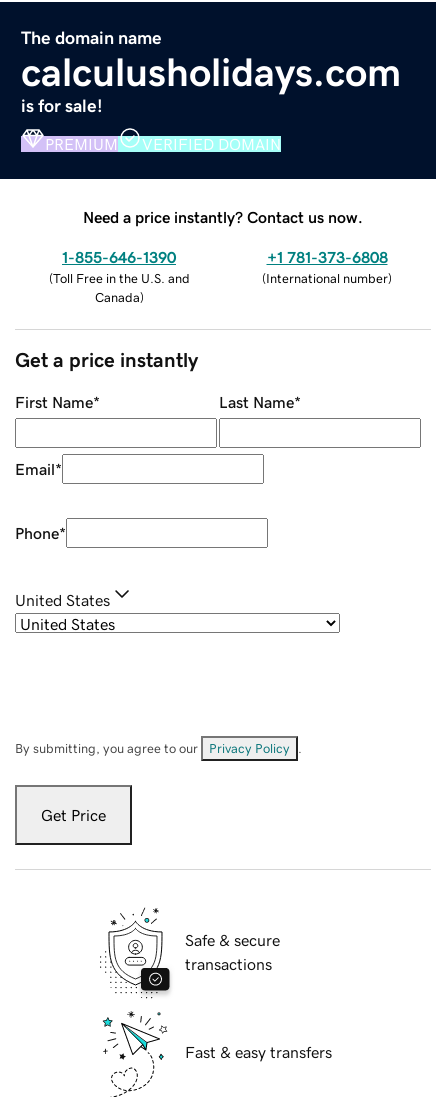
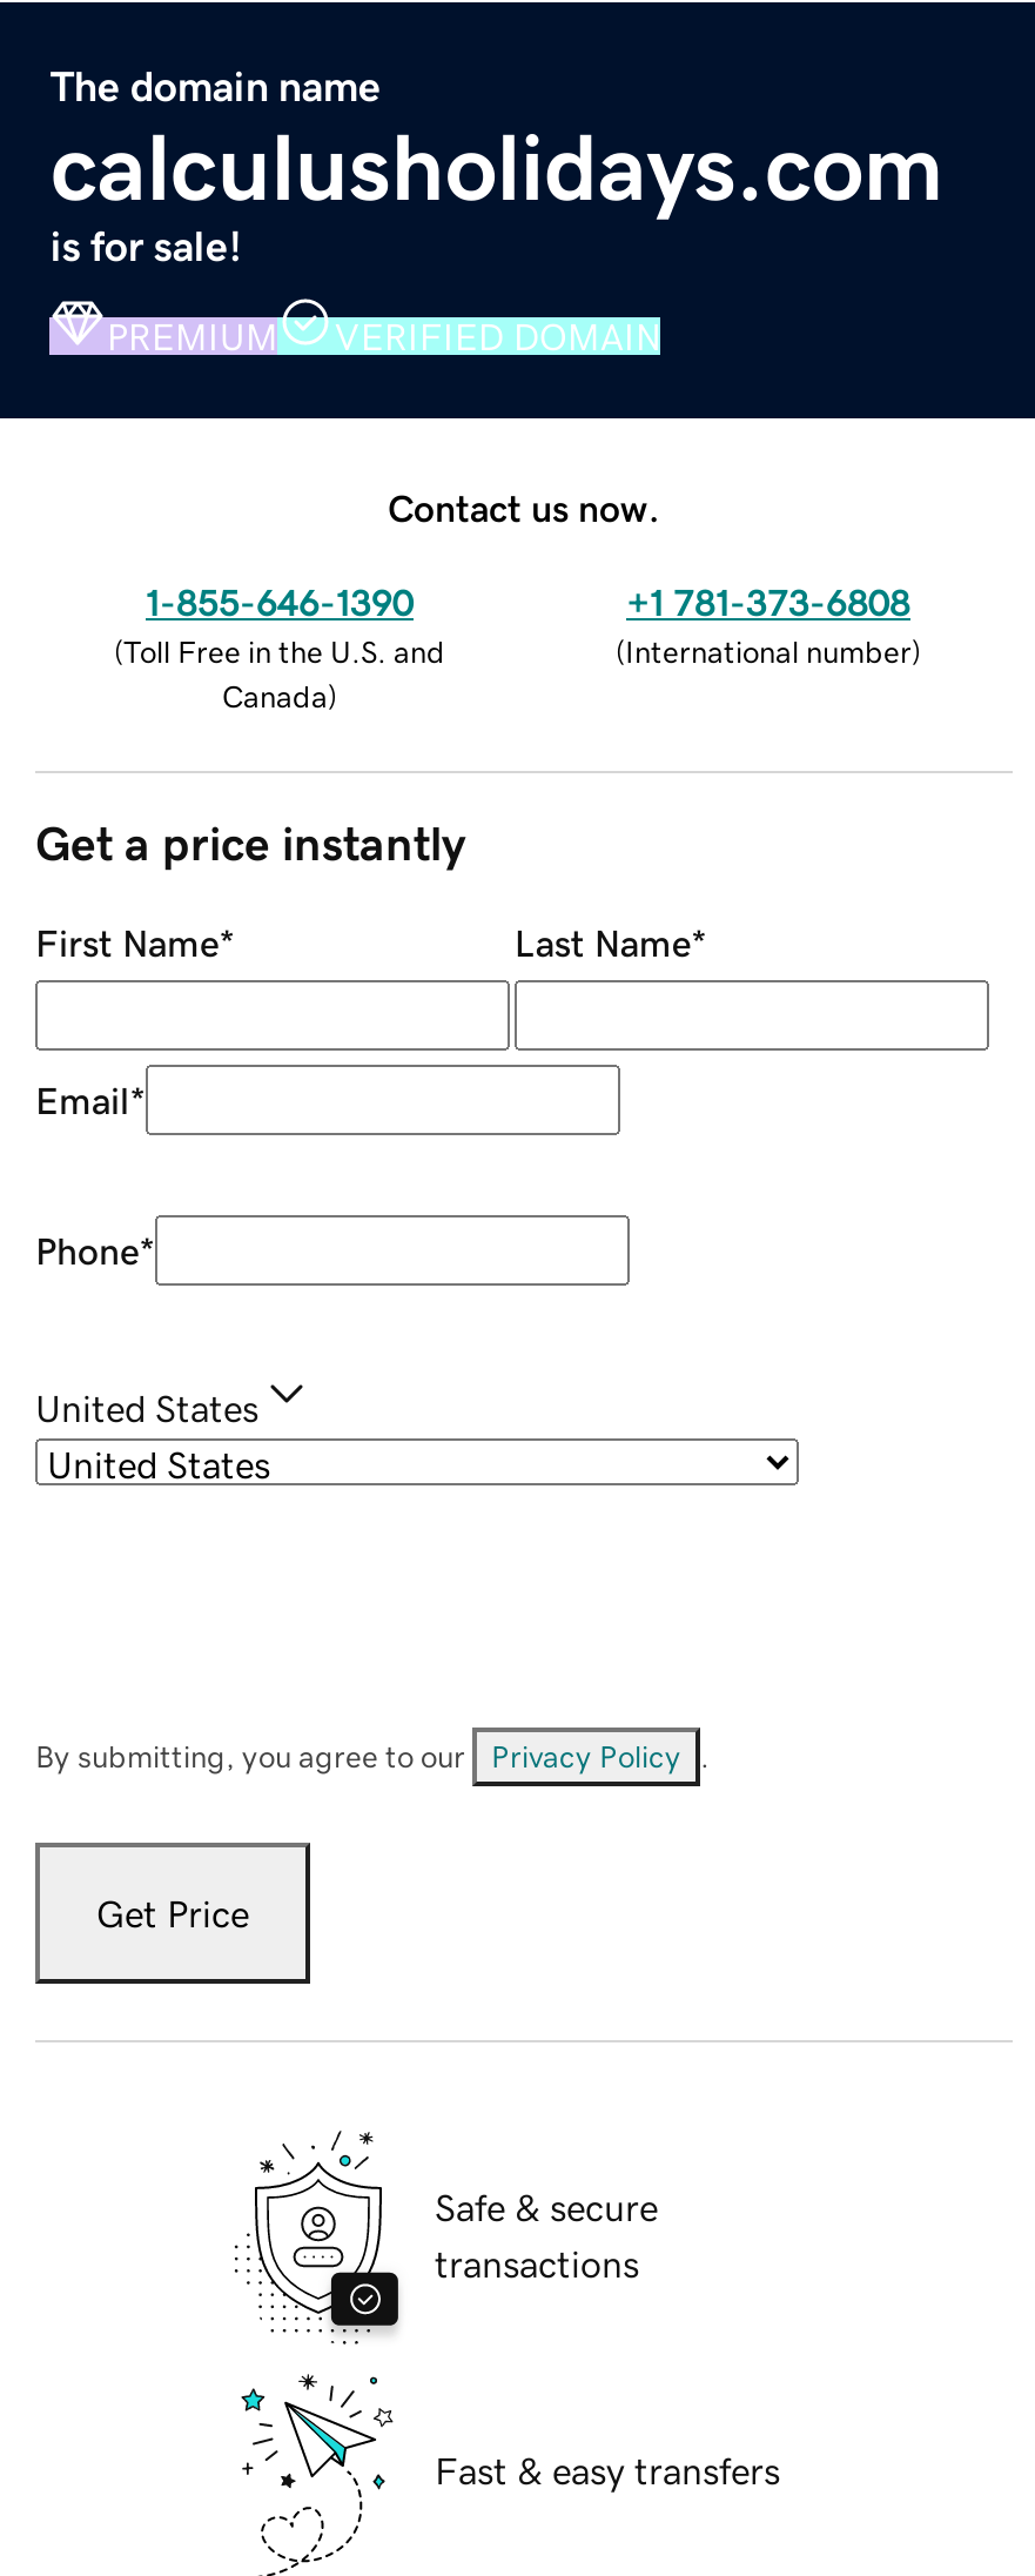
[83,209,363,225] Need a price instantly? Contact us now. -> [388,488,660,526] Contact us now.

